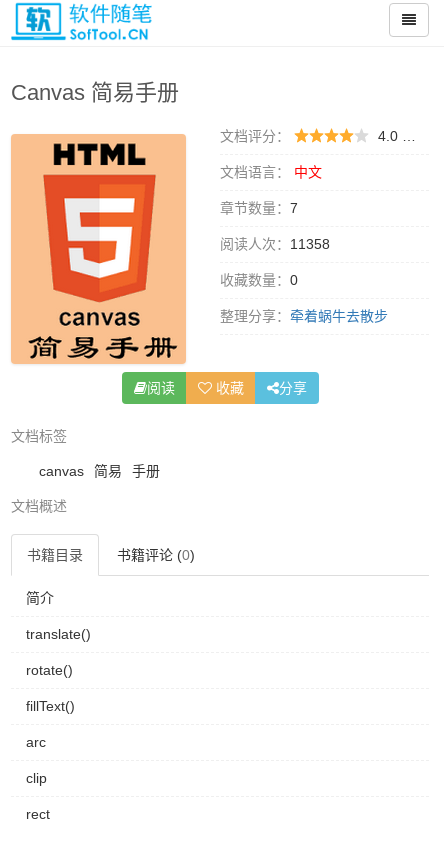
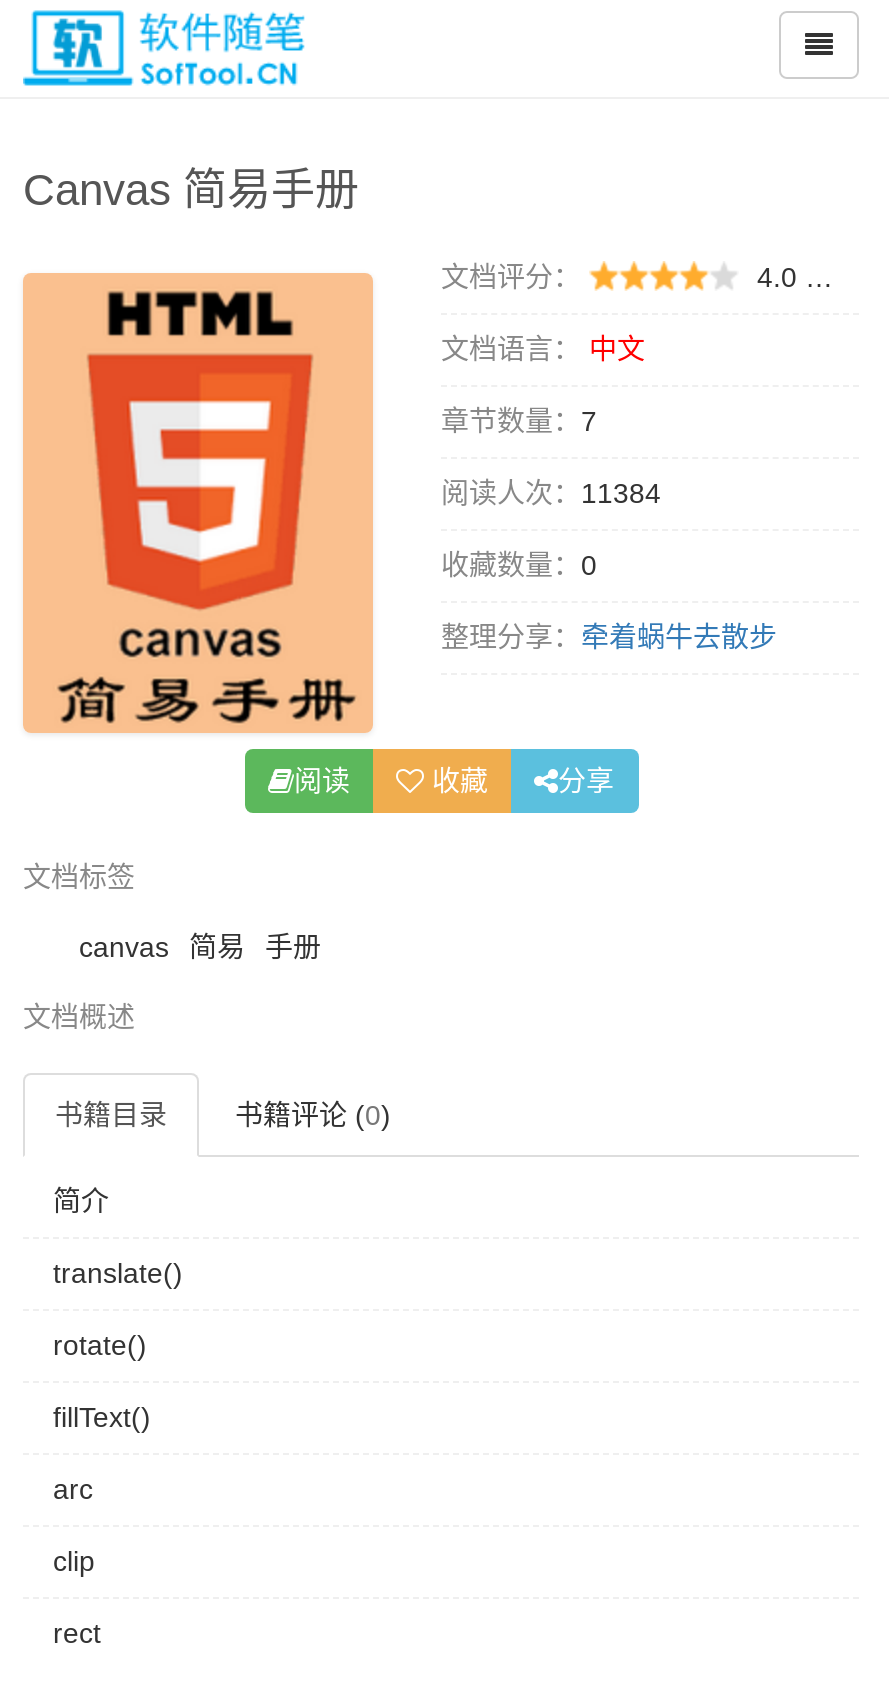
[220,236,330,252] 阅读人次：11358 -> [441,477,661,509] 阅读人次：11384

